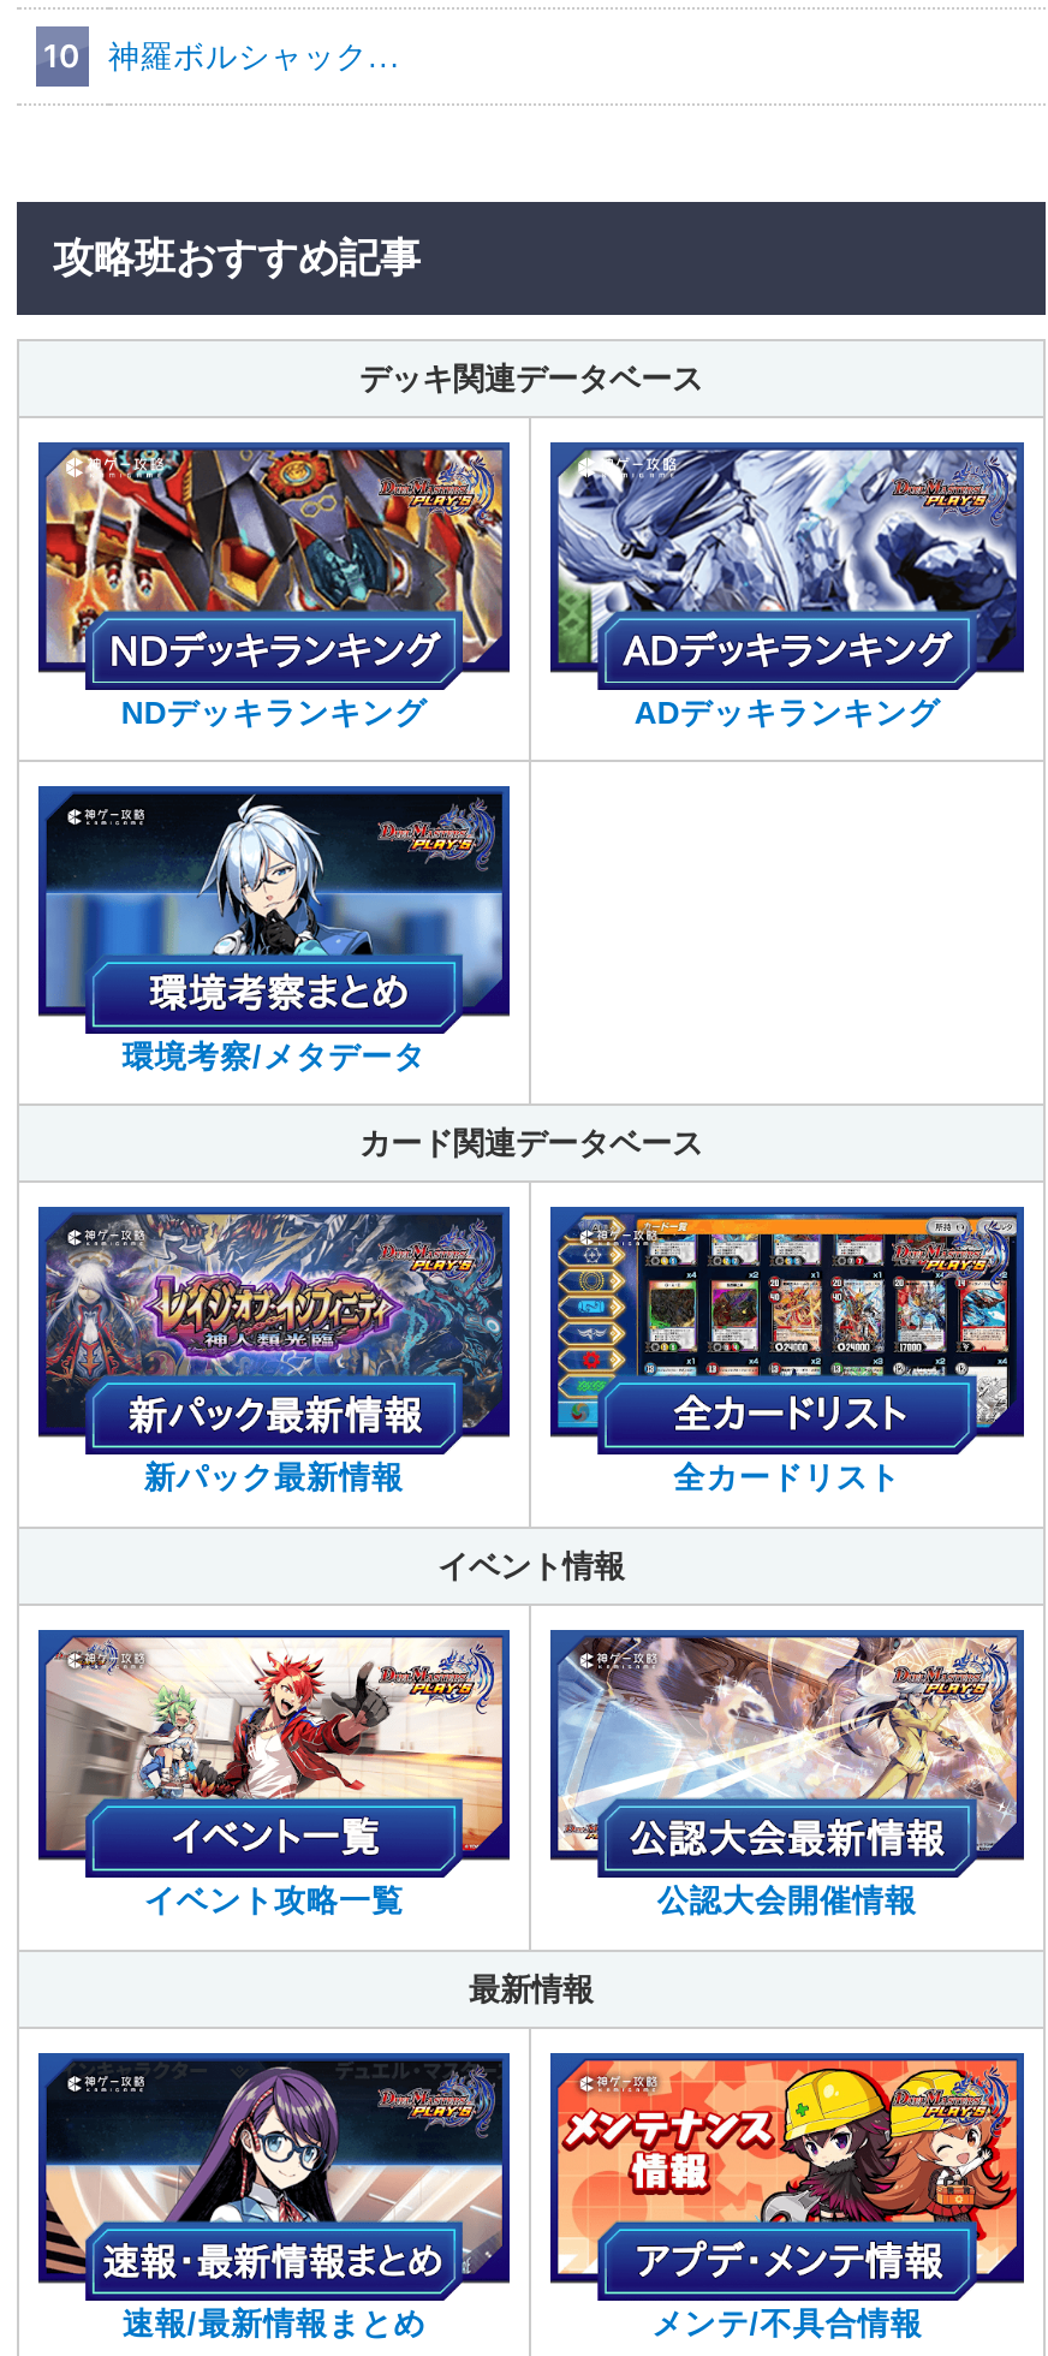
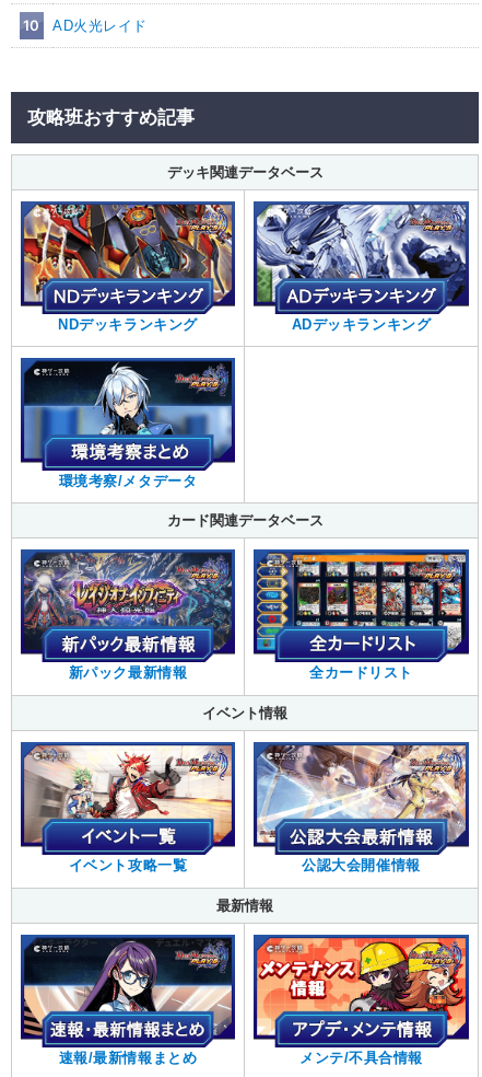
[108,38,401,74] 神羅ボルシャック... -> [52,17,147,34] AD火光レイド

